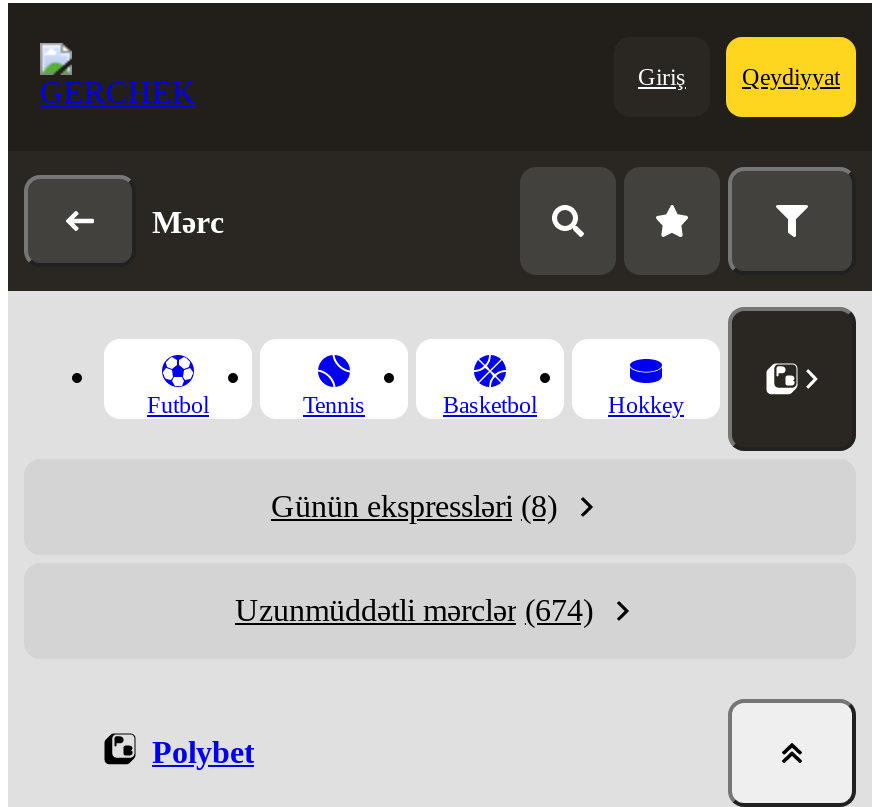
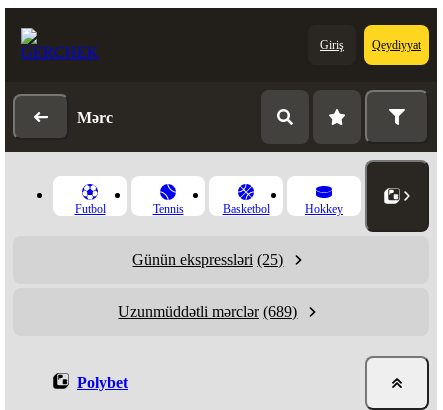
[271,489,557,523] Günün ekspressləri (8) -> [132,251,283,268] Günün ekspressləri (25)
[235,593,593,627] Uzunmüddətli mərclər (674) -> [118,303,297,320] Uzunmüddətli mərclər (689)

